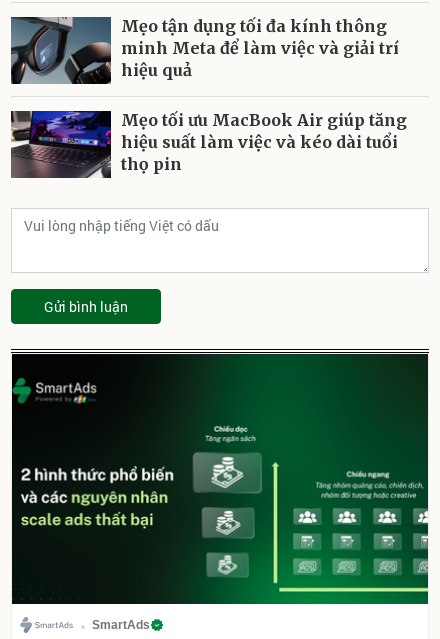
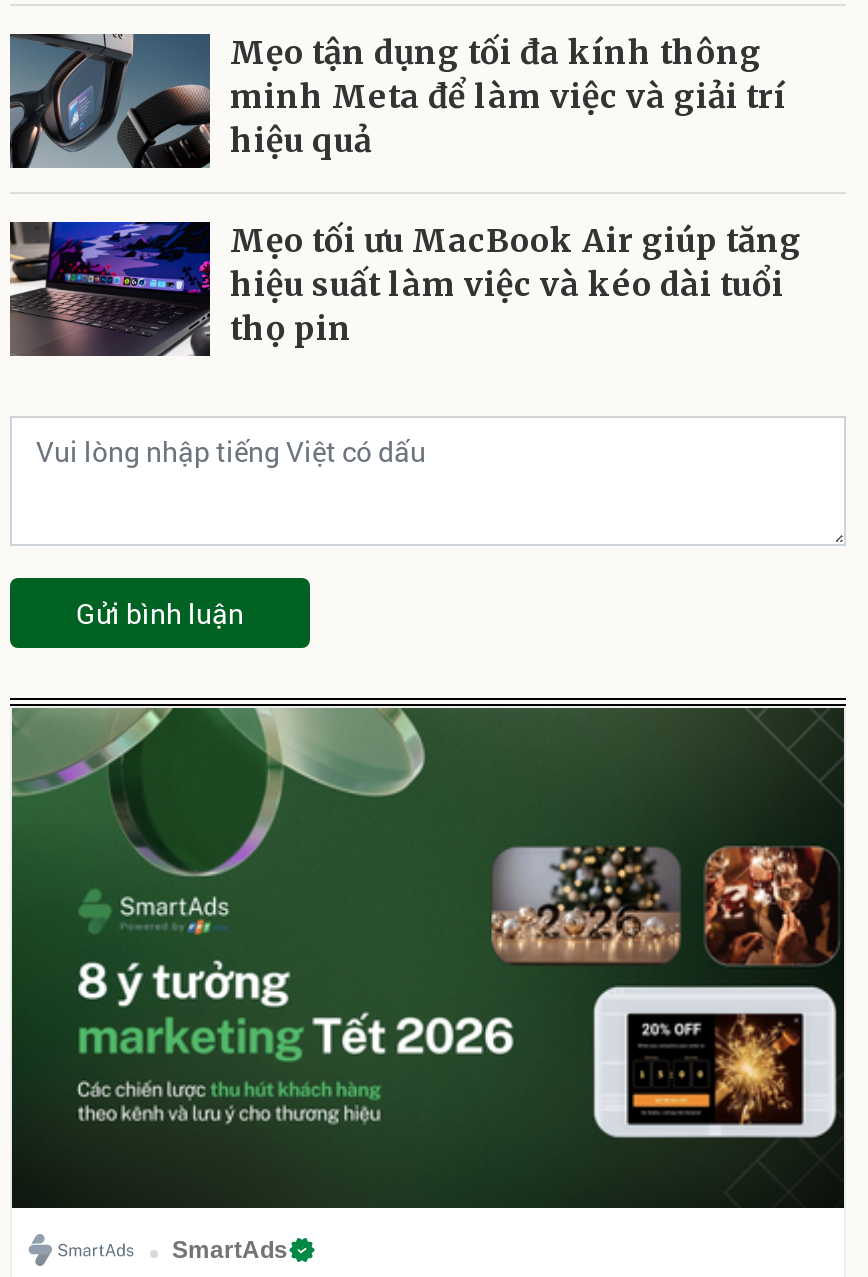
[11,354,429,604] [image] -> [10,706,846,1208] [image]

